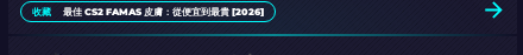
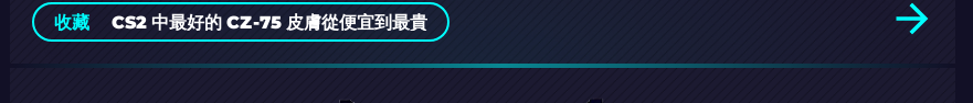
[63,6,264,18] 最佳 CS2 FAMAS 皮膚：從便宜到最貴 [2026] -> [112,11,427,33] CS2 中最好的 CZ-75 皮膚從便宜到最貴

